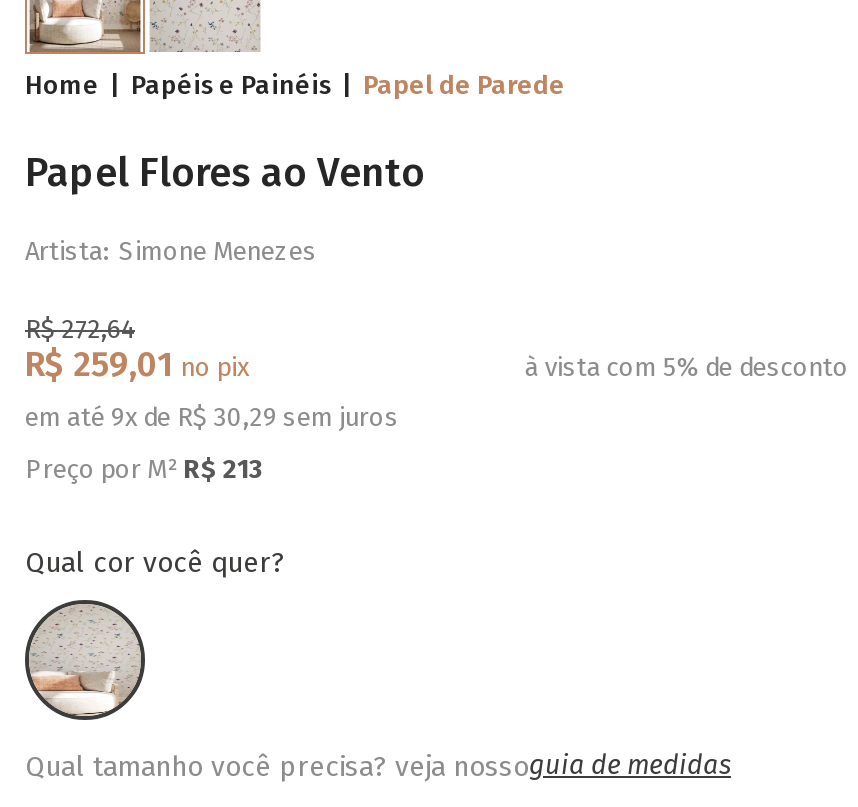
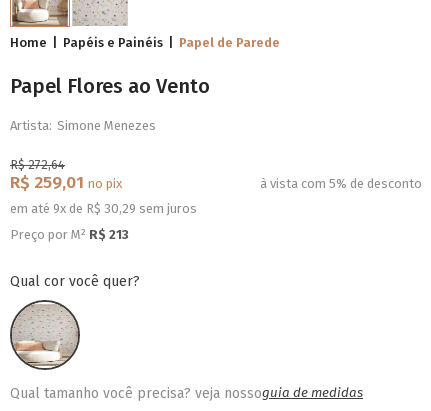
[27,598,165,720] [image] -> [12,299,81,371] [image]

